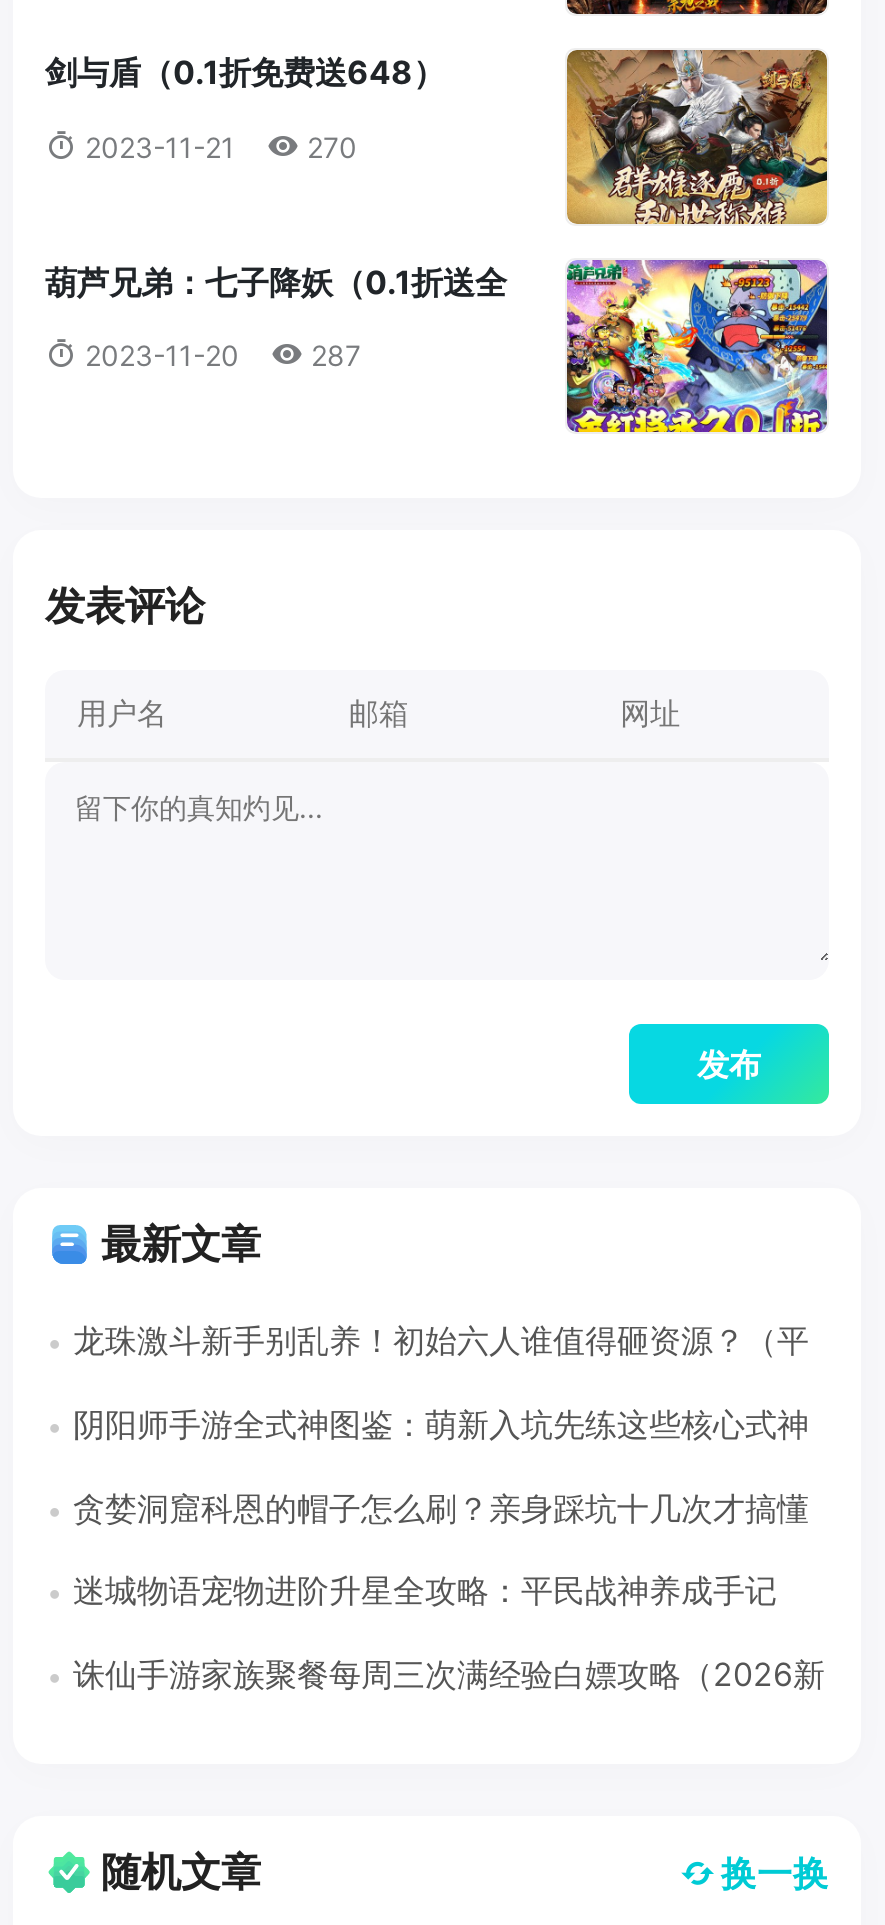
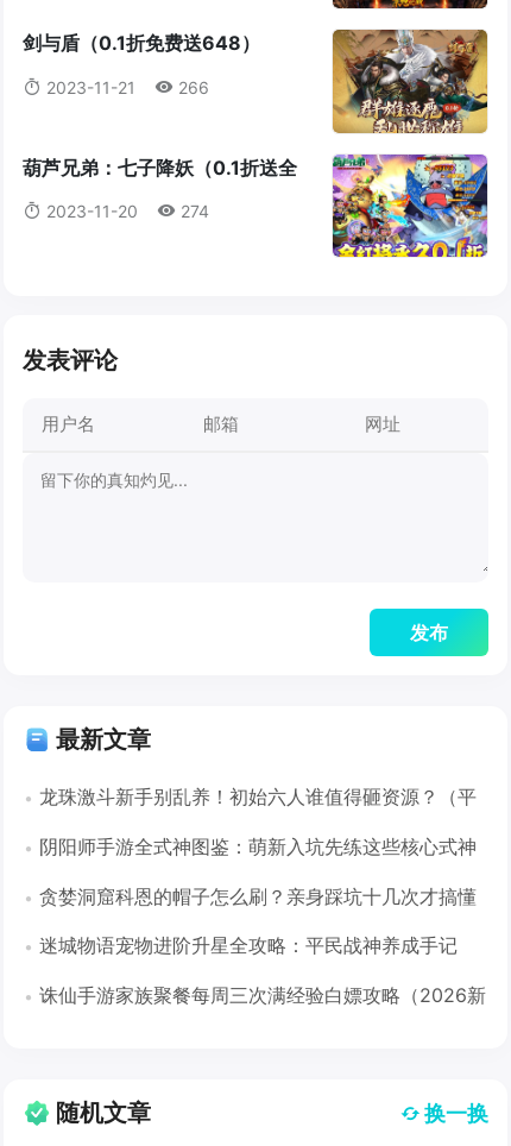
[307,129,357,163] 270 -> [178,77,209,97] 266
[311,339,361,373] 287 -> [181,201,209,222] 274

